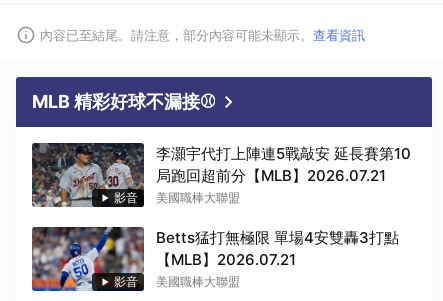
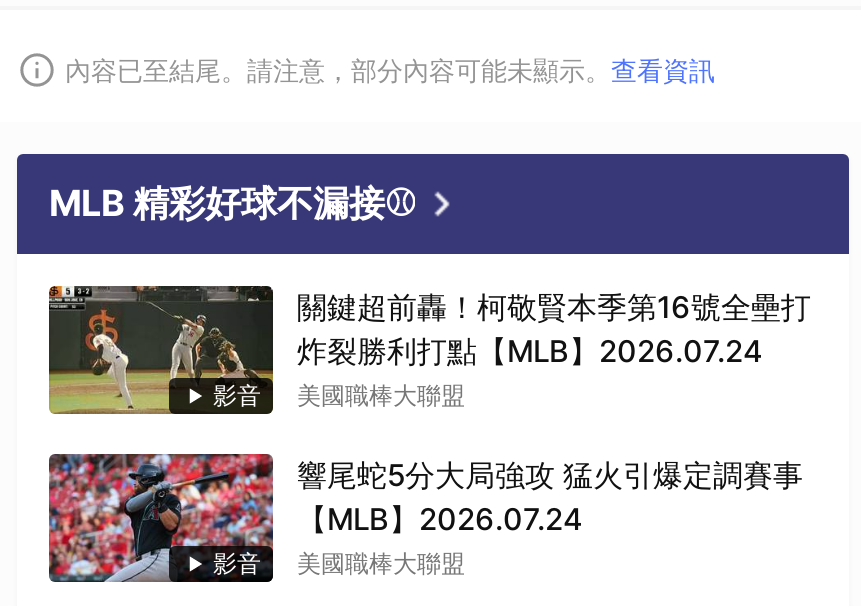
[31,142,411,208] [image] | 李灝宇代打上陣連5戰敲安 延長賽第10 | 局跑回超前分【MLB】2026.07.21 -> [47,284,811,416] [image] | 關鍵超前轟！柯敬賢本季第16號全壘打 | 炸裂勝利打點【MLB】2026.07.24
[31,226,399,292] [image] | Betts猛打無極限 單場4安雙轟3打點 | 【MLB】2026.07.21 -> [47,452,803,584] [image] | 響尾蛇5分大局強攻 猛火引爆定調賽事 | 【MLB】2026.07.24

